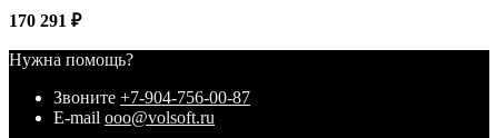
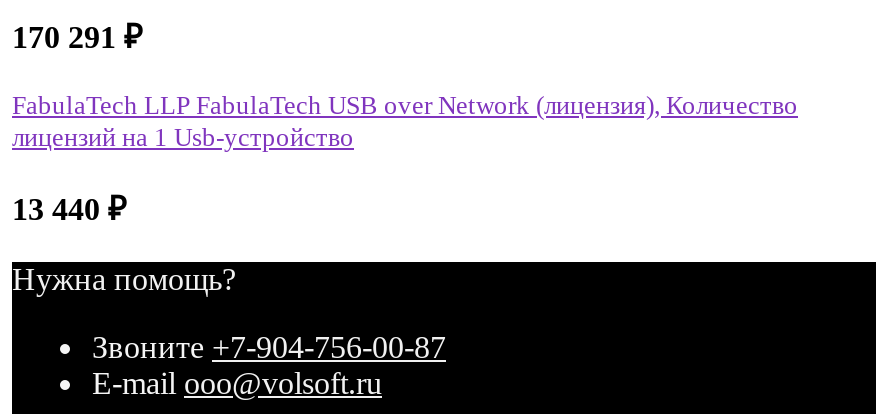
none -> [12,92,798,226] FabulaTech LLP FabulaTech USB over Network (лицензия), Количество | лицензий на 1 Usb-устройство | 13 440 ₽

